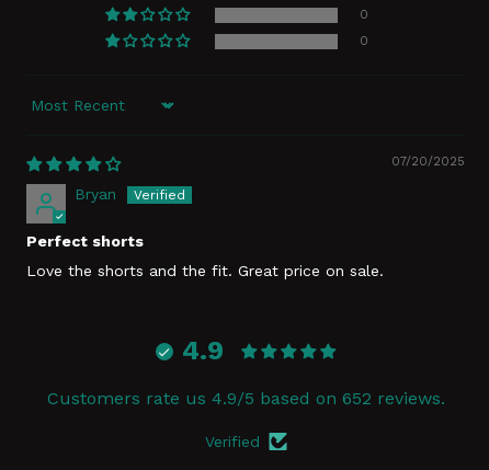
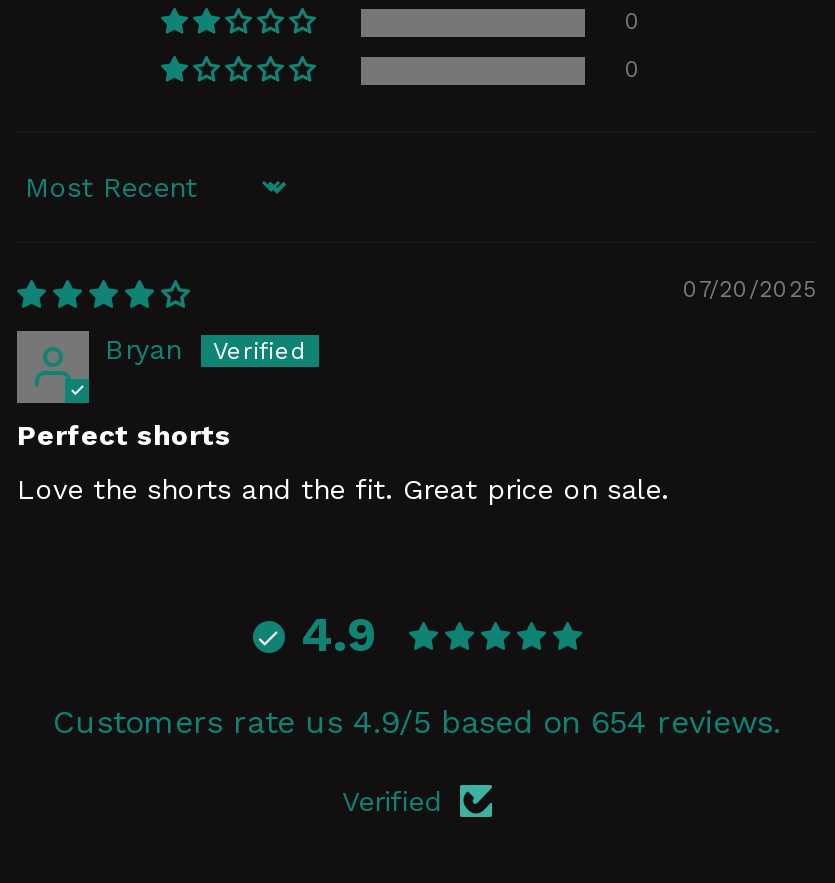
[47,388,445,409] Customers rate us 4.9/5 based on 652 reviews. -> [53,703,781,741] Customers rate us 4.9/5 based on 654 reviews.

